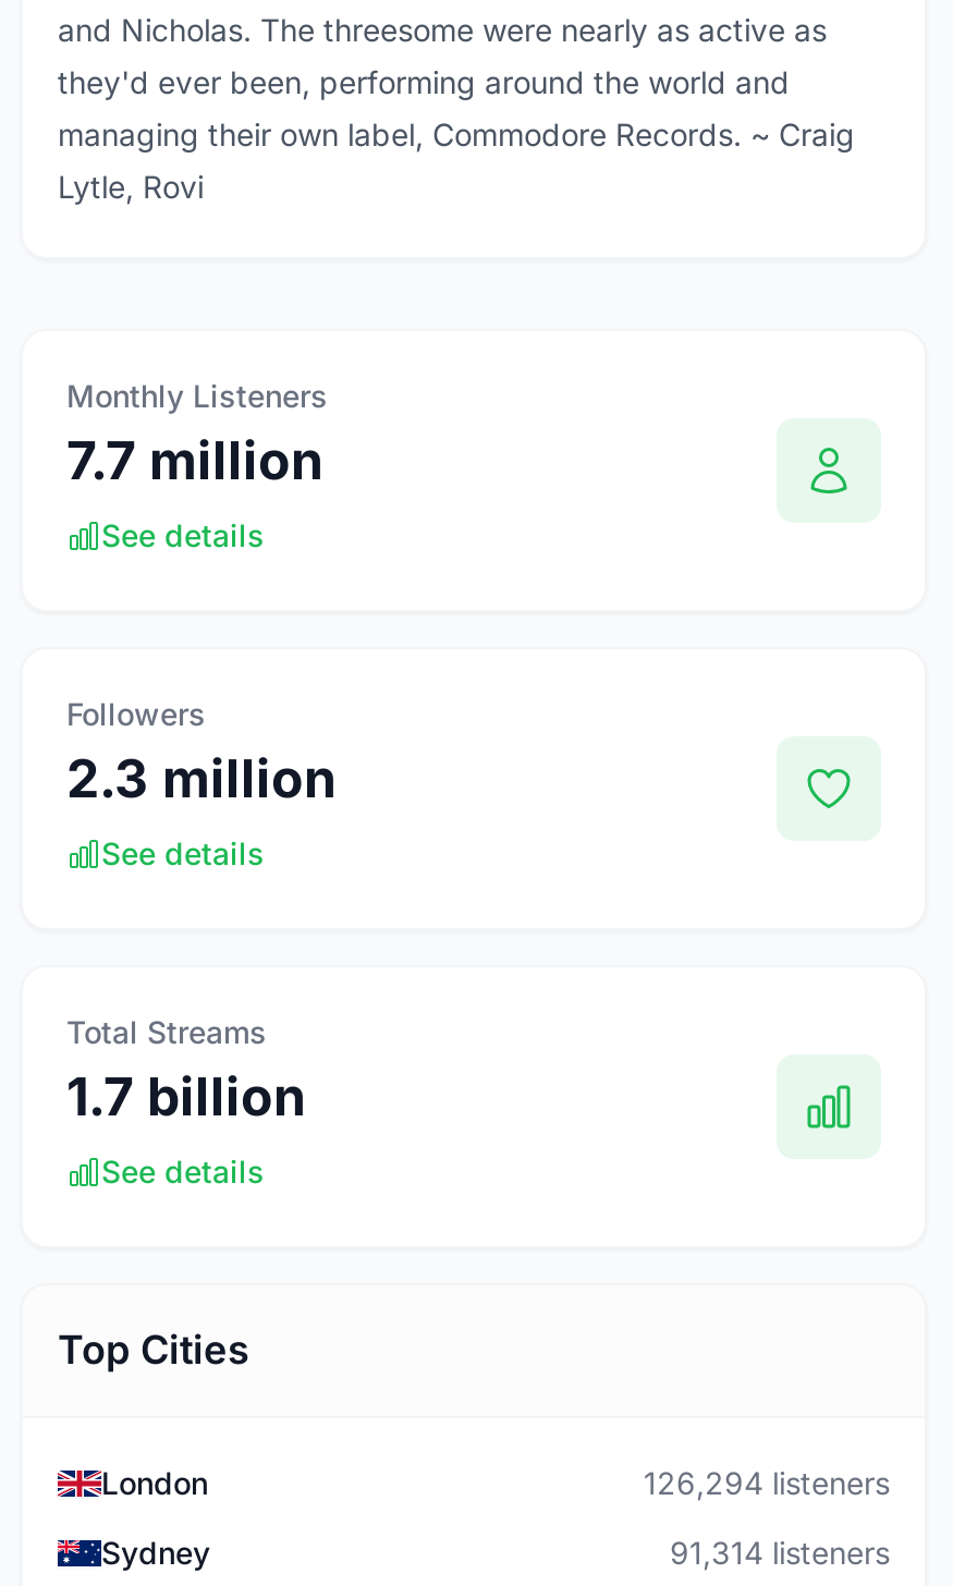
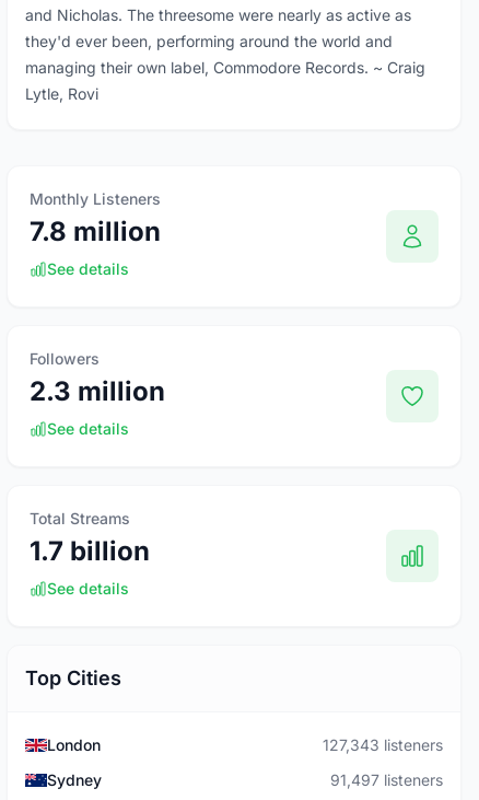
[66,429,323,492] 7.7 million -> [30,216,161,247] 7.8 million
[644,1464,890,1501] 126,294 listeners -> [323,735,443,754] 127,343 listeners
[670,1534,890,1571] 91,314 listeners -> [330,770,443,789] 91,497 listeners

